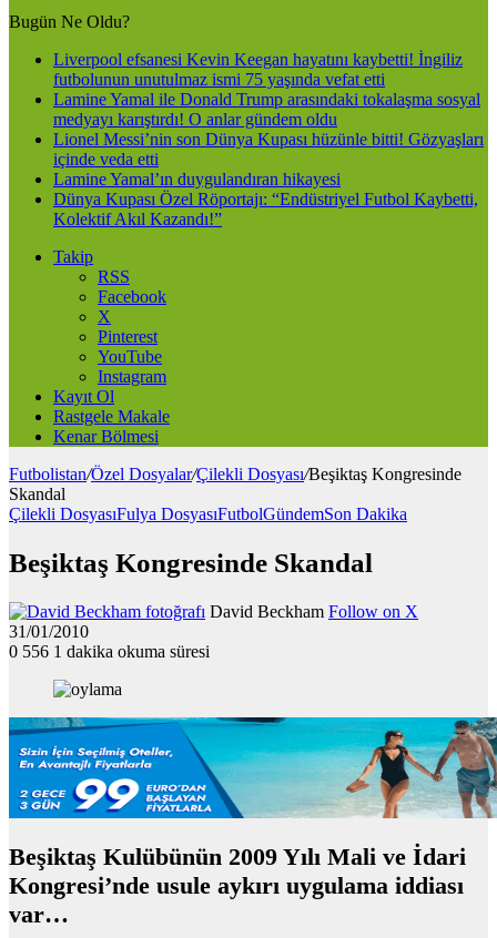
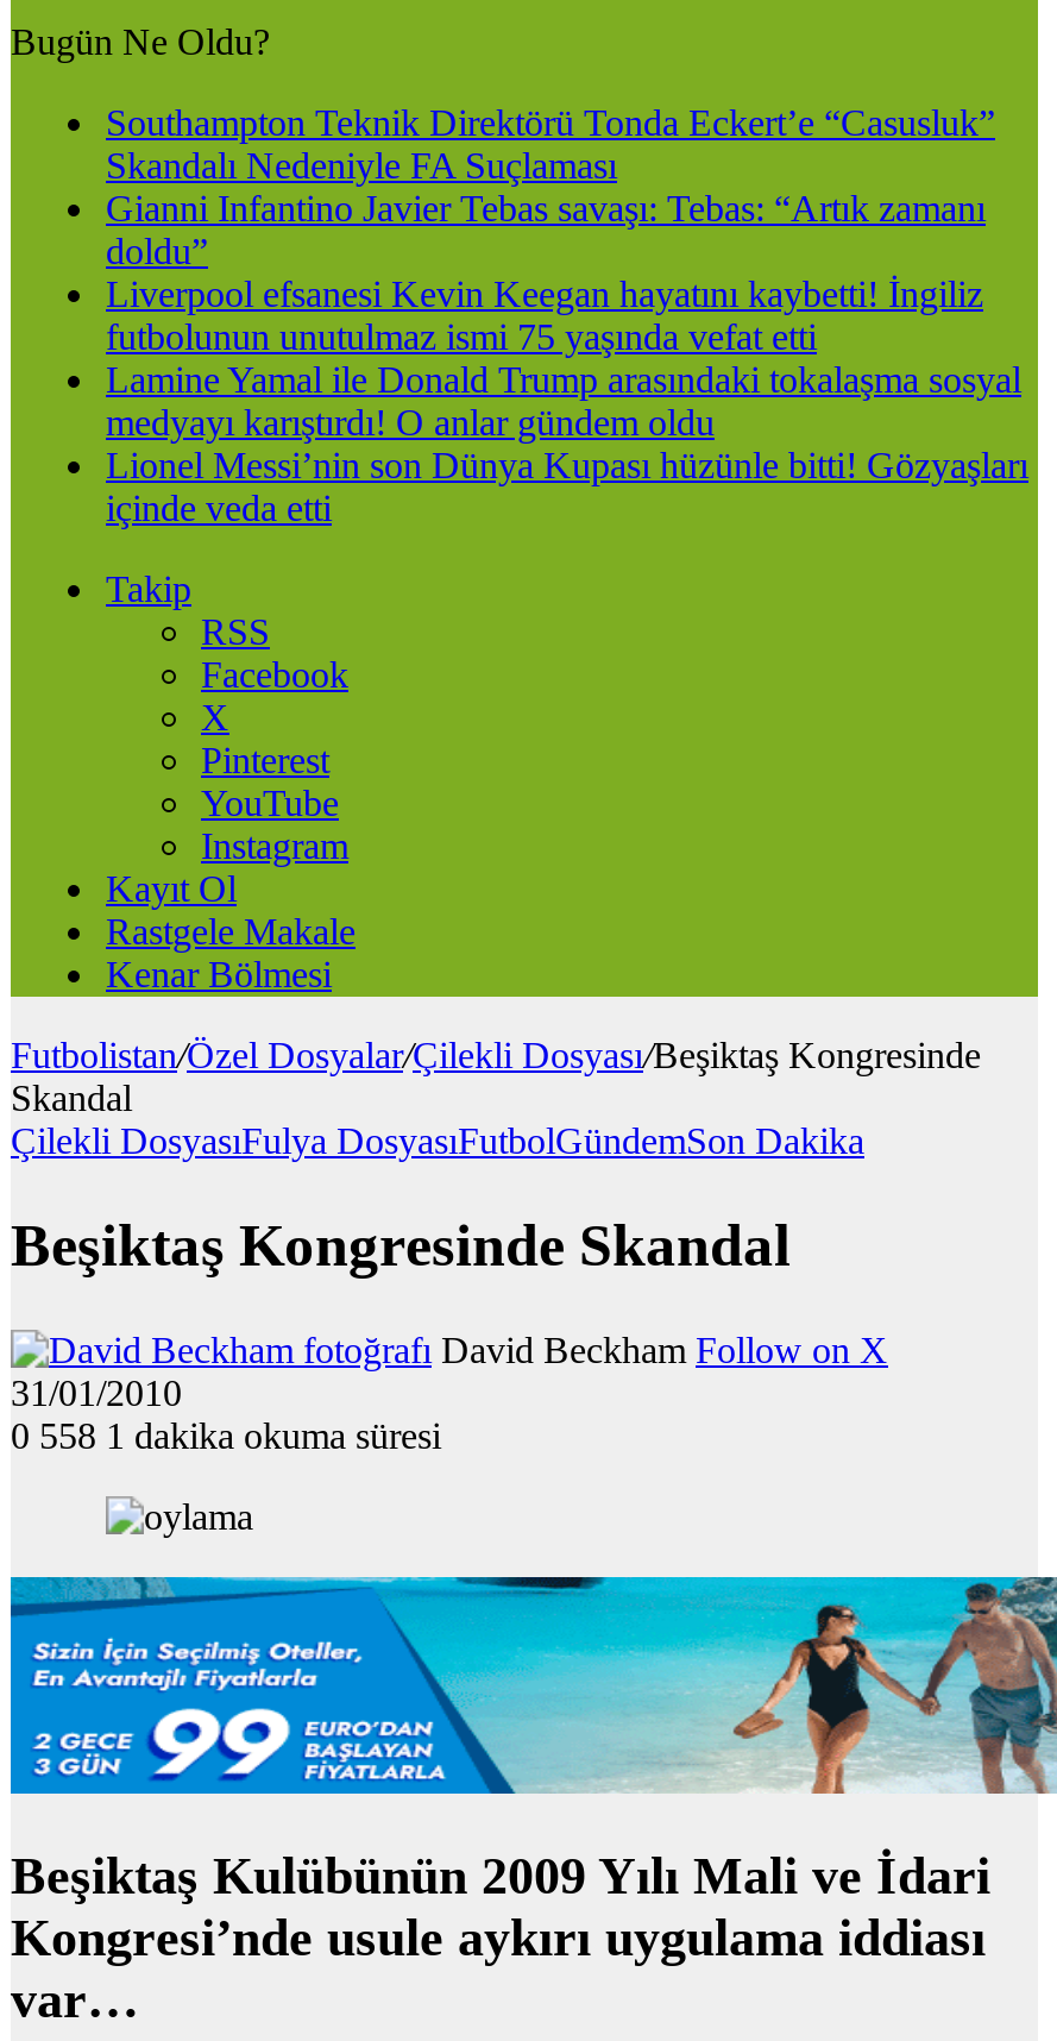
none -> [106,102,995,271] Southampton Teknik Direktörü Tonda Eckert’e “Casusluk” | Skandalı Nedeniyle FA Suçlaması | Gianni Infantino Javier Tebas savaşı: Tebas: “Artık zamanı | doldu”
moved [53,50,484,169] -> [106,274,1028,528]: Liverpool efsanesi Kevin Keegan hayatını kaybetti! İngiliz | futbolunun unutulmaz ismi 75 yaşında vefat etti | Lamine Yamal ile Donald Trump arasındaki tokalaşma sosyal | medyayı karıştırdı! O anlar gündem oldu | Lionel Messi’nin son Dünya Kupası hüzünle bitti! Gözyaşları | içinde veda etti
[53,170,478,228] Lamine Yamal’ın duygulandıran hikayesi | Dünya Kupası Özel Röportajı: “Endüstriyel Futbol Kaybetti, | Kolektif Akıl Kazandı!” -> none
[9,641,210,660] 0 556 1 dakika okuma süresi -> [11,1414,441,1455] 0 558 1 dakika okuma süresi

